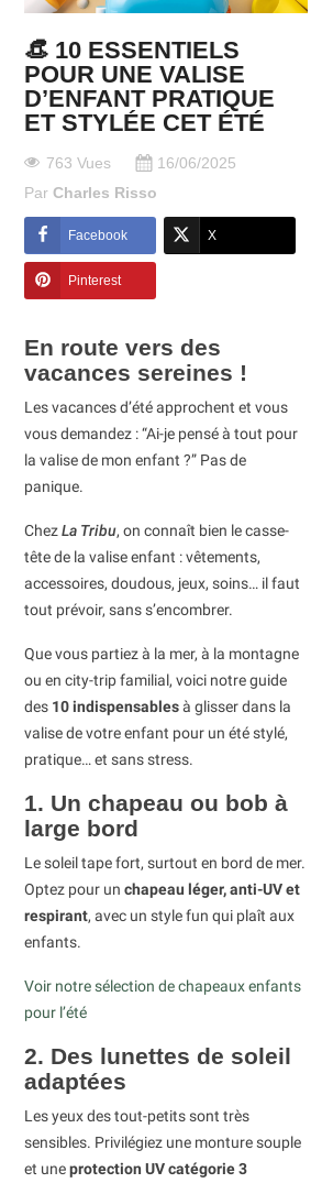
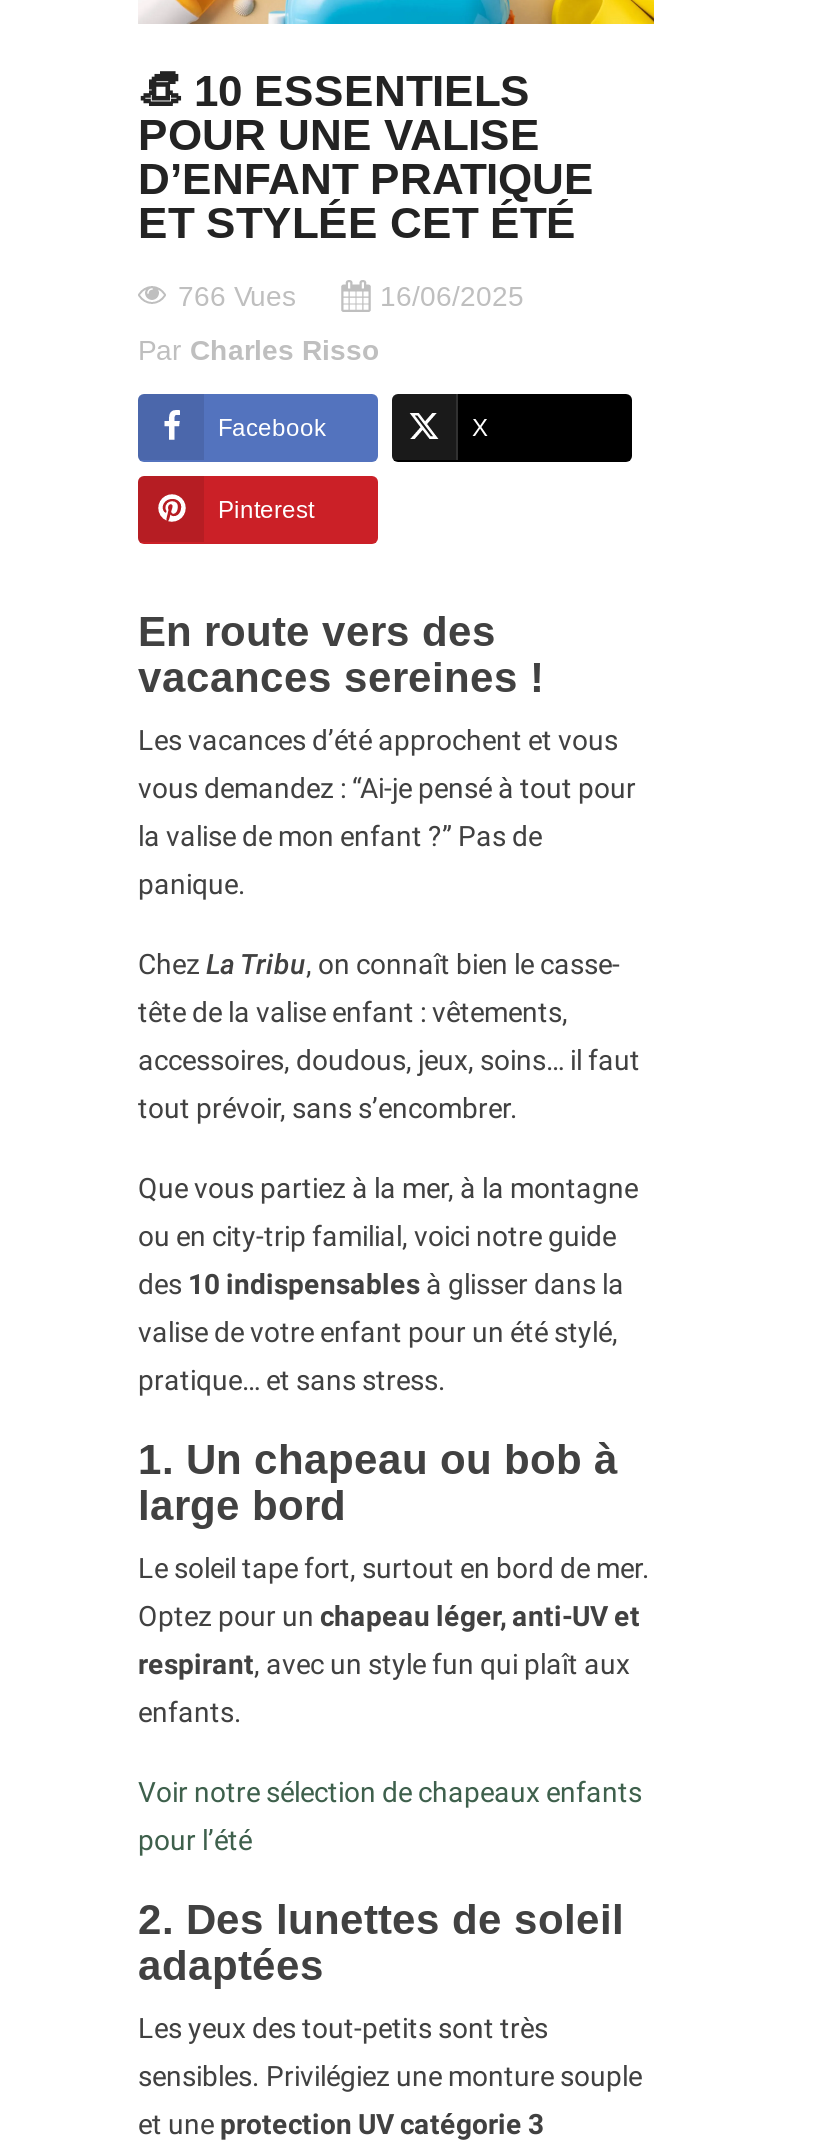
[46,154,111,171] 763 Vues -> [178,280,296,312] 766 Vues

